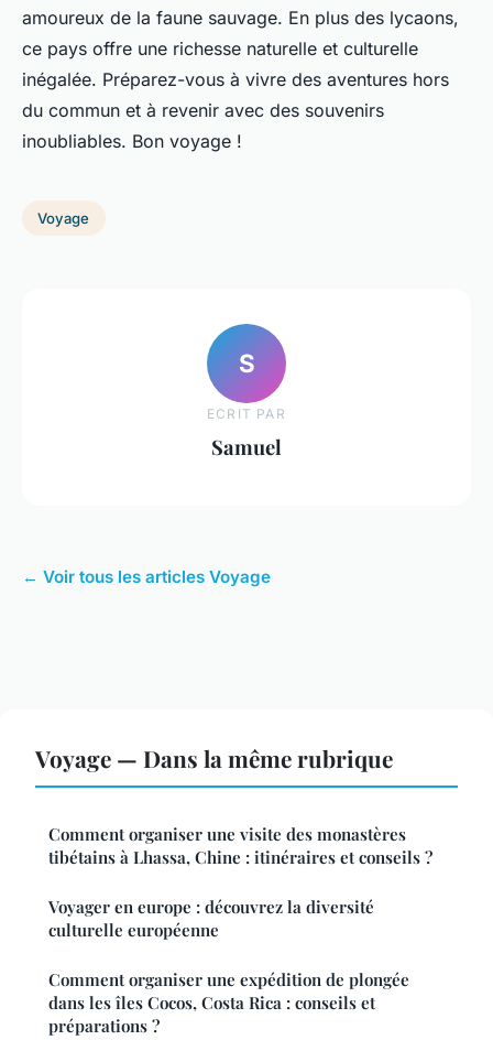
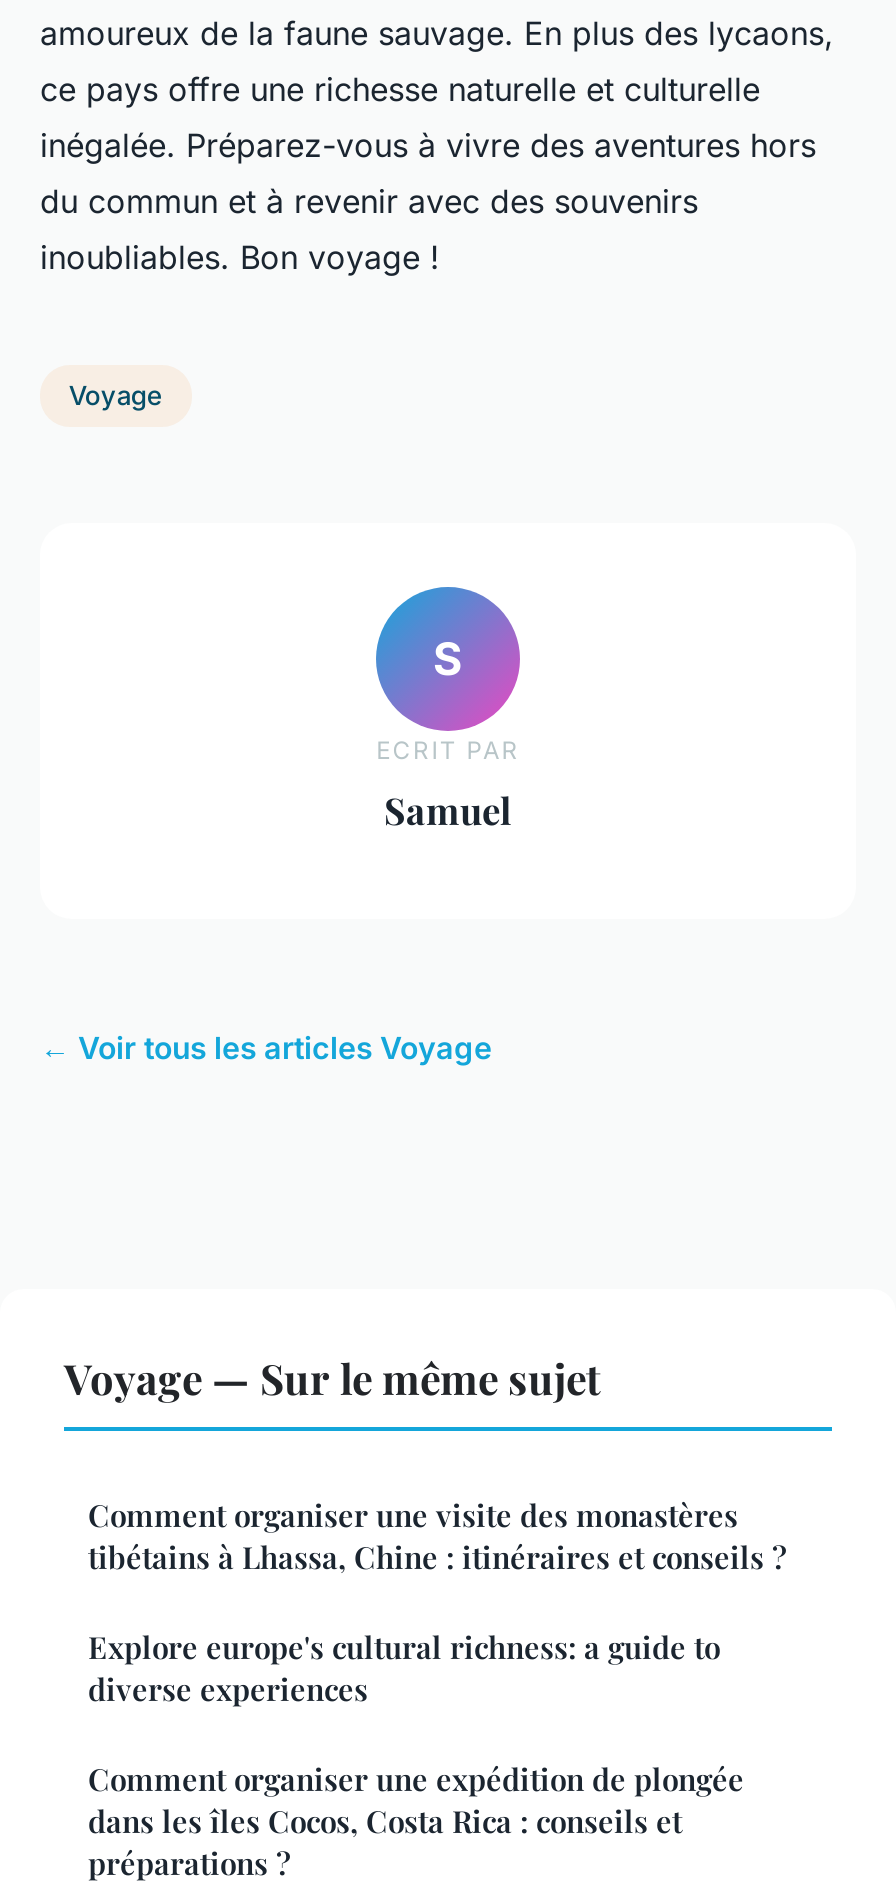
[35,743,393,774] Voyage — Dans la même rubrique -> [64,1348,600,1404] Voyage — Sur le même sujet
[48,896,374,941] Voyager en europe : découvrez la diversité | culturelle européenne -> [88,1626,720,1708] Explore europe's cultural richness: a guide to | diverse experiences

